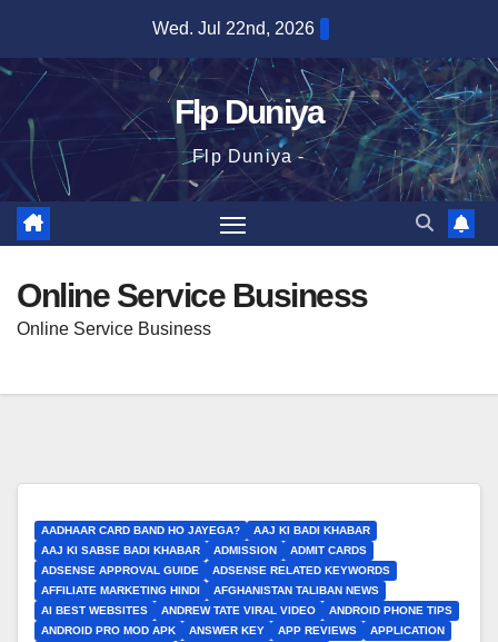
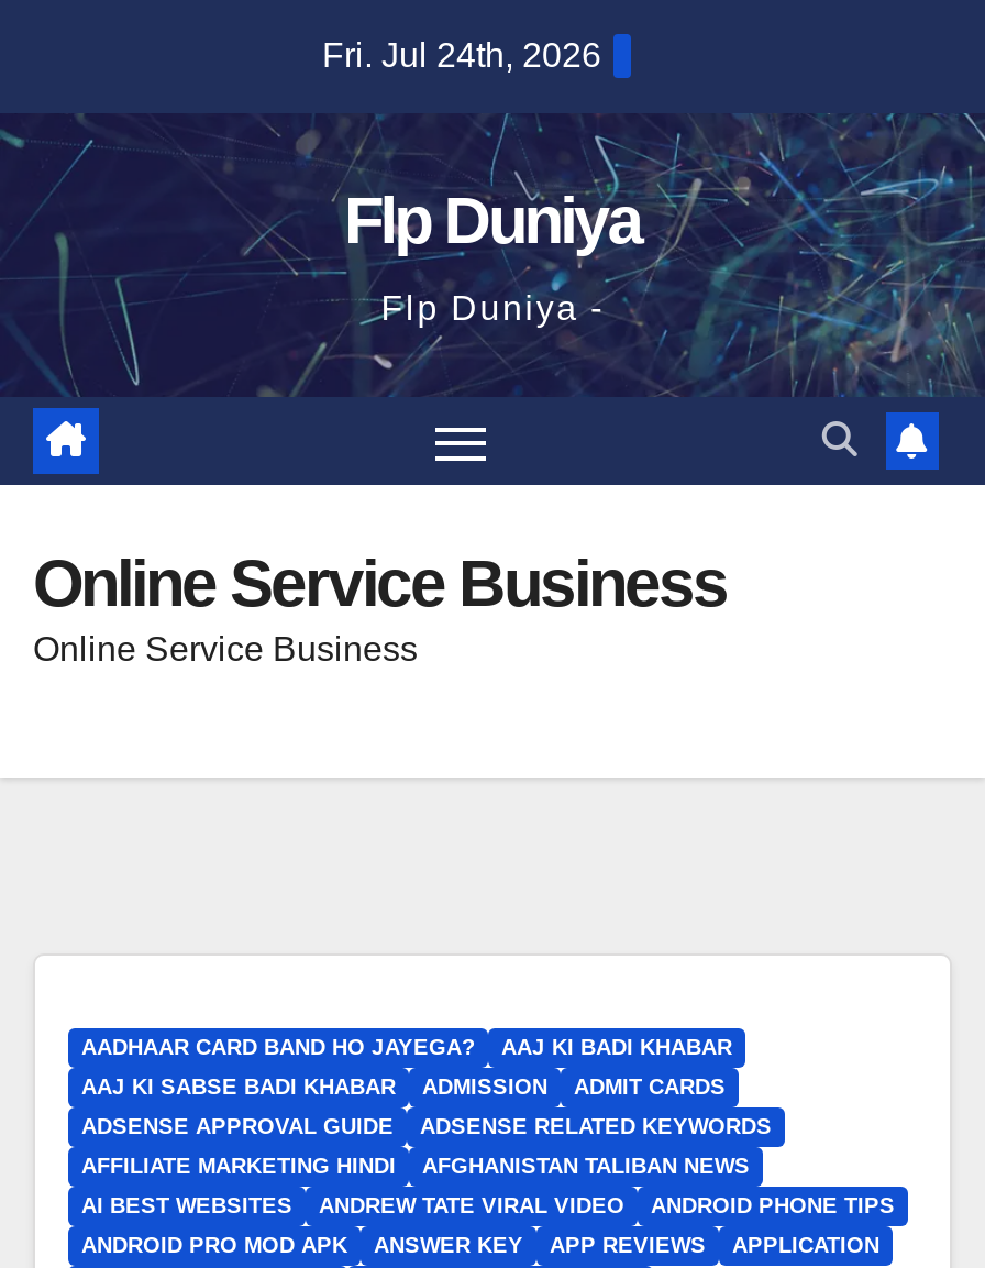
[152,19,315,38] Wed. Jul 22nd, 2026 -> [322,36,601,74] Fri. Jul 24th, 2026

